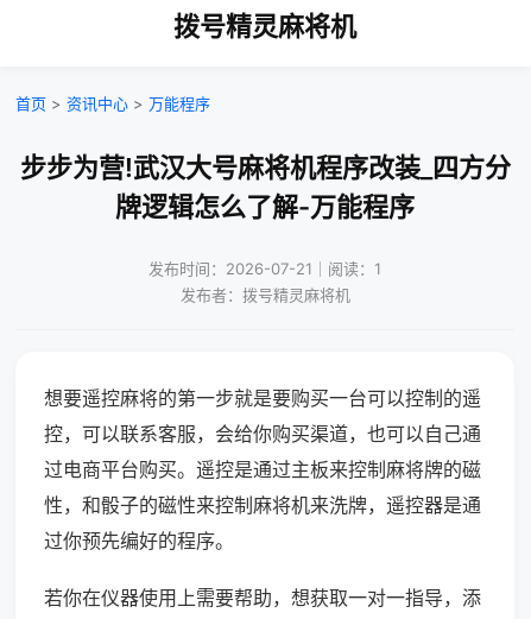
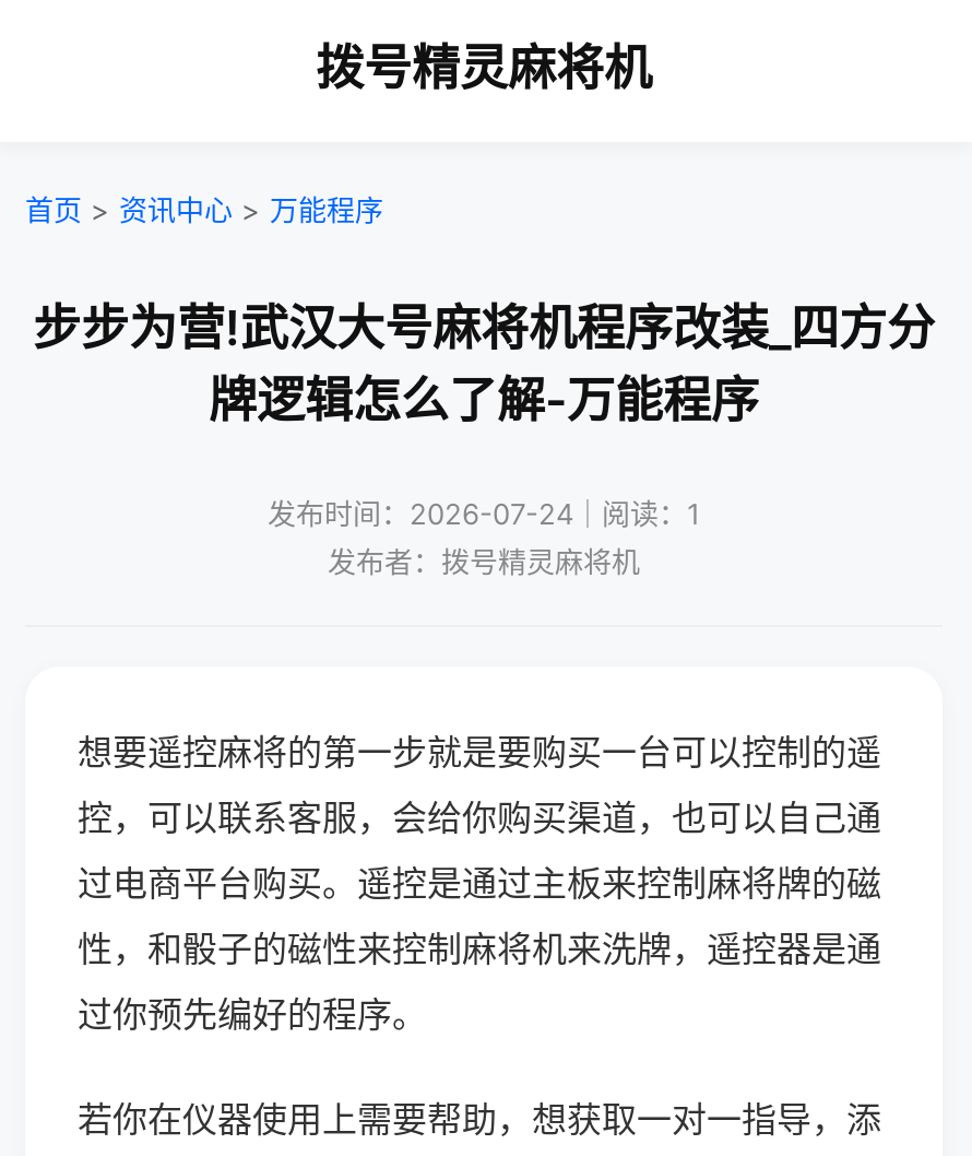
[148,259,381,278] 发布时间：2026-07-21｜阅读：1 -> [268,496,700,531] 发布时间：2026-07-24｜阅读：1

